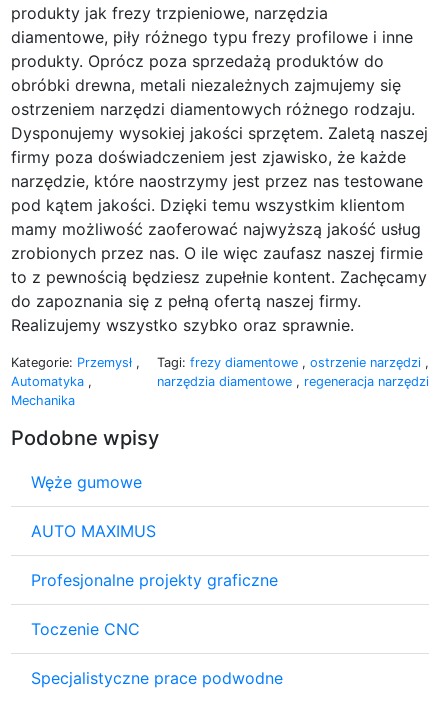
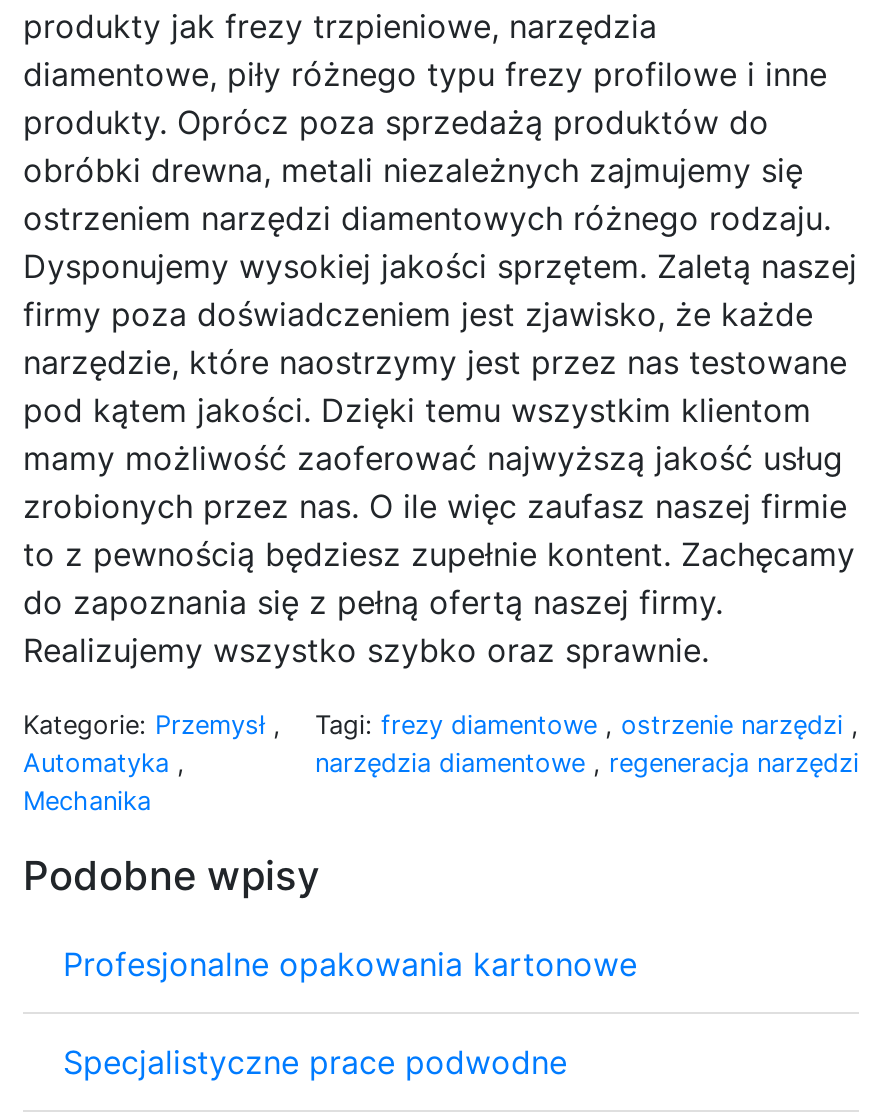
[31,472,278,639] Węże gumowe | AUTO MAXIMUS | Profesjonalne projekty graficzne | Toczenie CNC -> [63,943,637,983] Profesjonalne opakowania kartonowe

